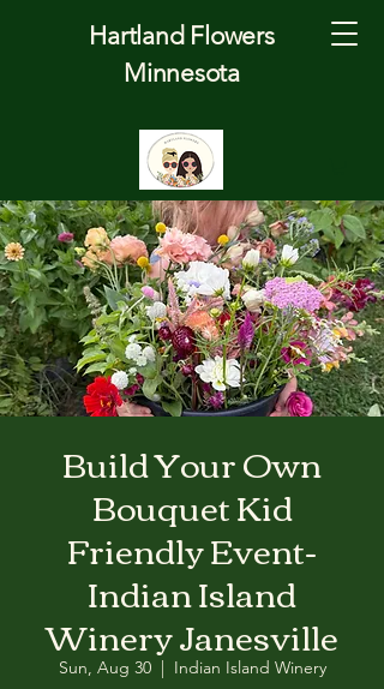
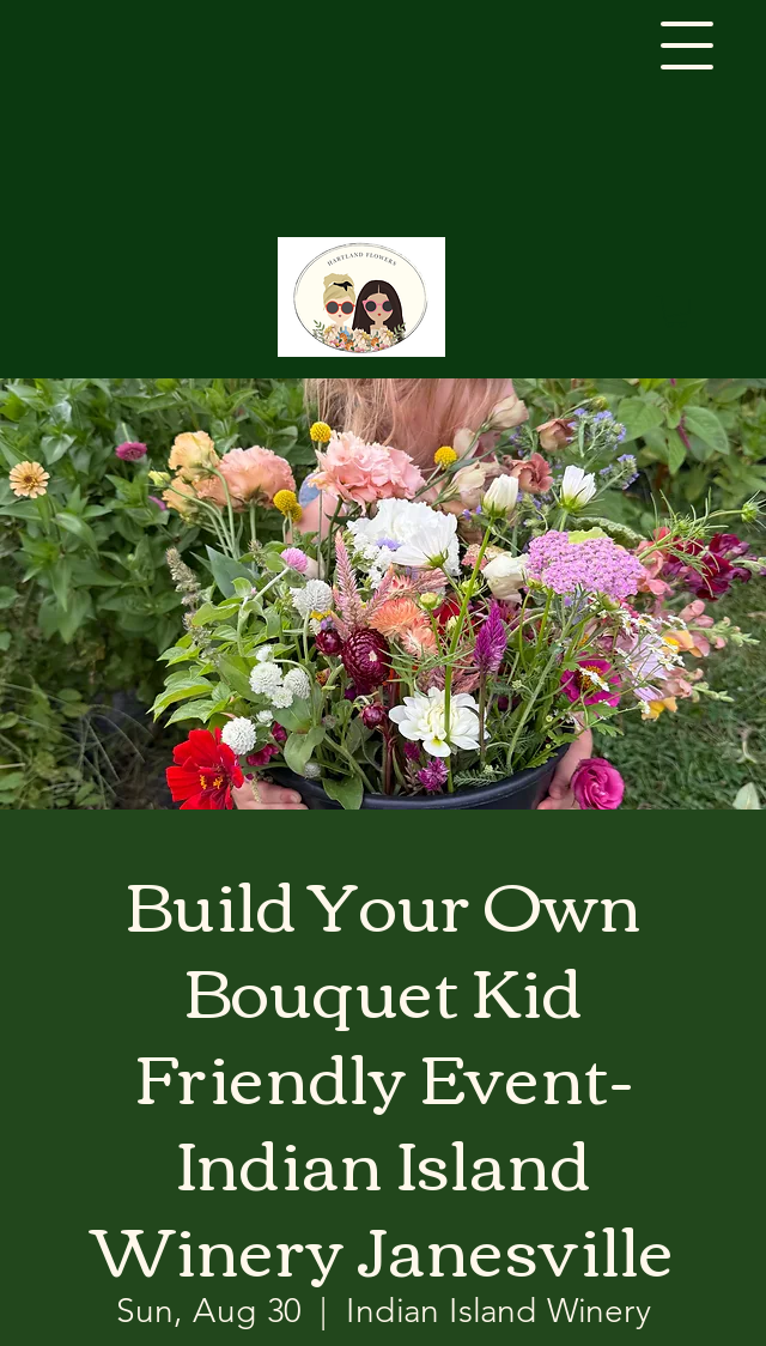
[89,20,275,88] Hartland Flowers | Minnesota -> none

